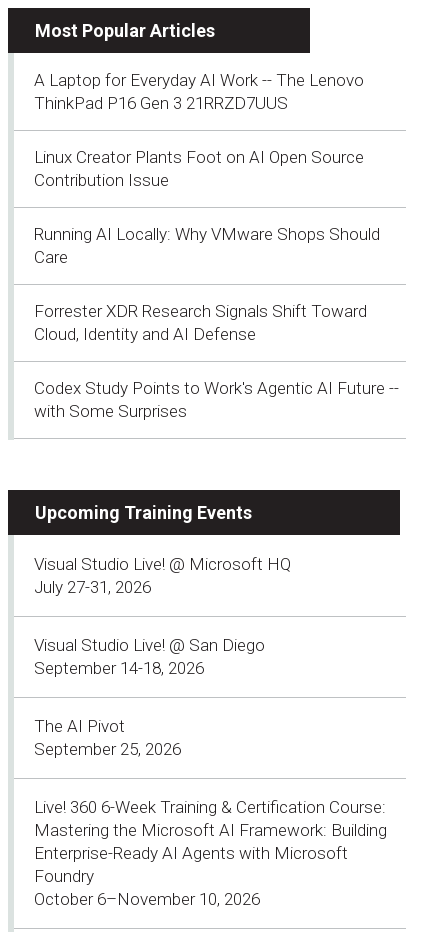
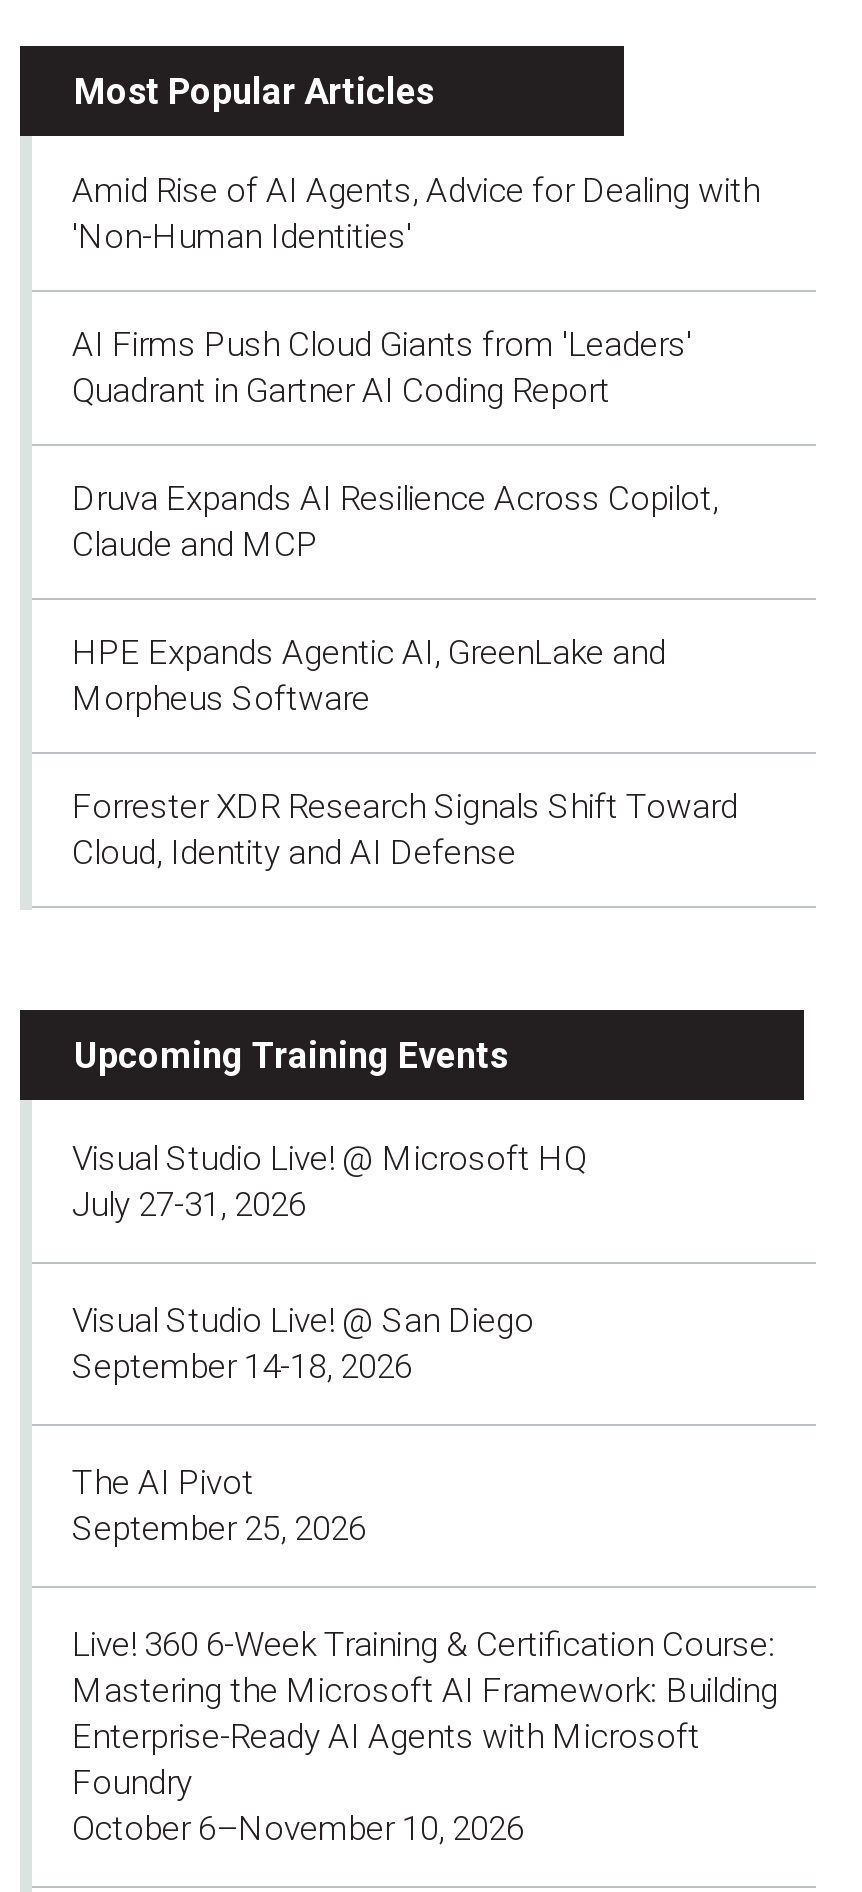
[34,69,380,266] A Laptop for Everyday AI Work -- The Lenovo | ThinkPad P16 Gen 3 21RRZD7UUS | Linux Creator Plants Foot on AI Open Source | Contribution Issue | Running AI Locally: Why VMware Shops Should | Care -> [72,169,760,717] Amid Rise of AI Agents, Advice for Dealing with | 'Non-Human Identities' | AI Firms Push Cloud Giants from 'Leaders' | Quadrant in Gartner AI Coding Report | Druva Expands AI Resilience Across Copilot, | Claude and MCP | HPE Expands Agentic AI, GreenLake and | Morpheus Software
moved [34,300,367,343] -> [72,785,738,871]: Forrester XDR Research Signals Shift Toward | Cloud, Identity and AI Defense
[34,377,399,420] Codex Study Points to Work's Agentic AI Future -- | with Some Surprises -> none

